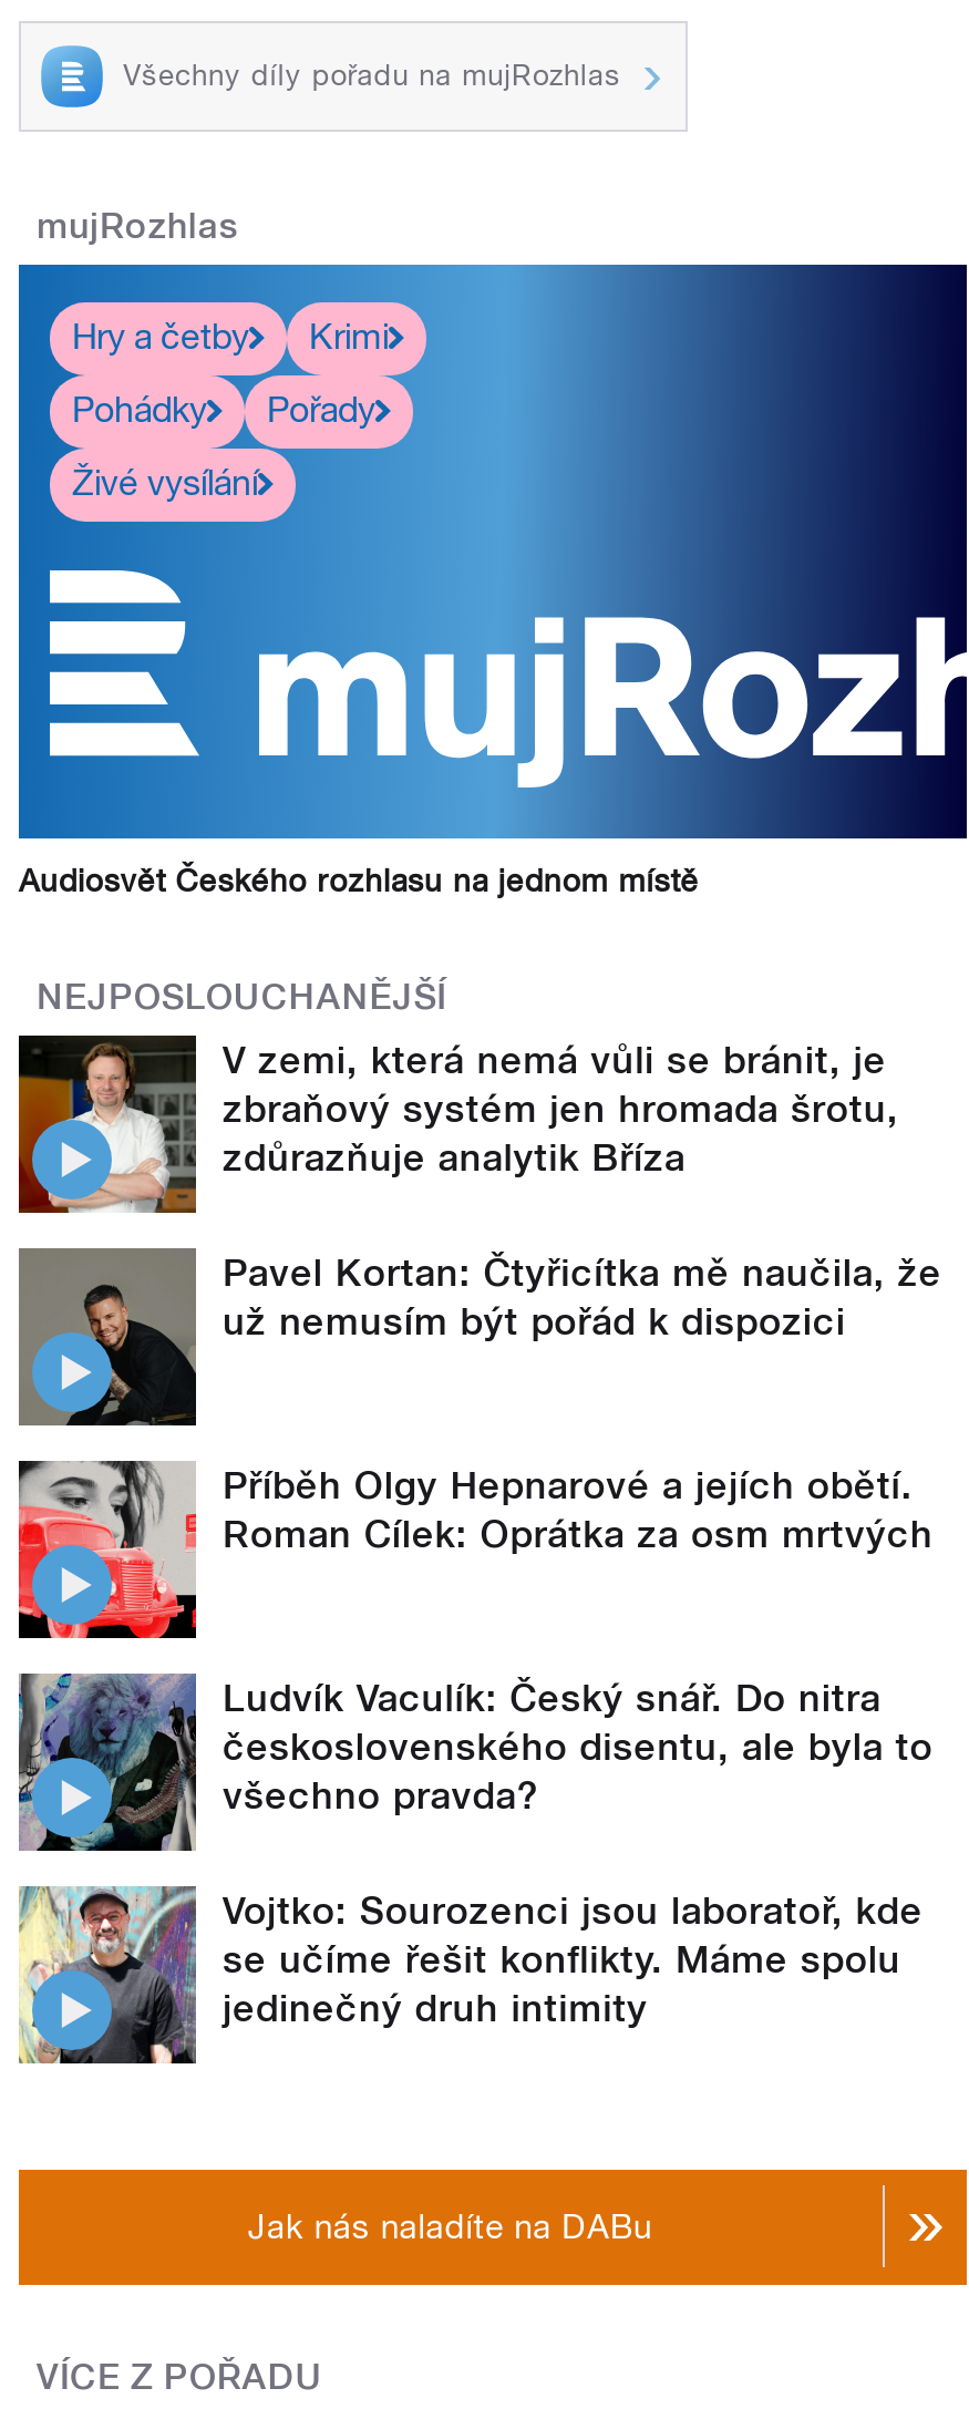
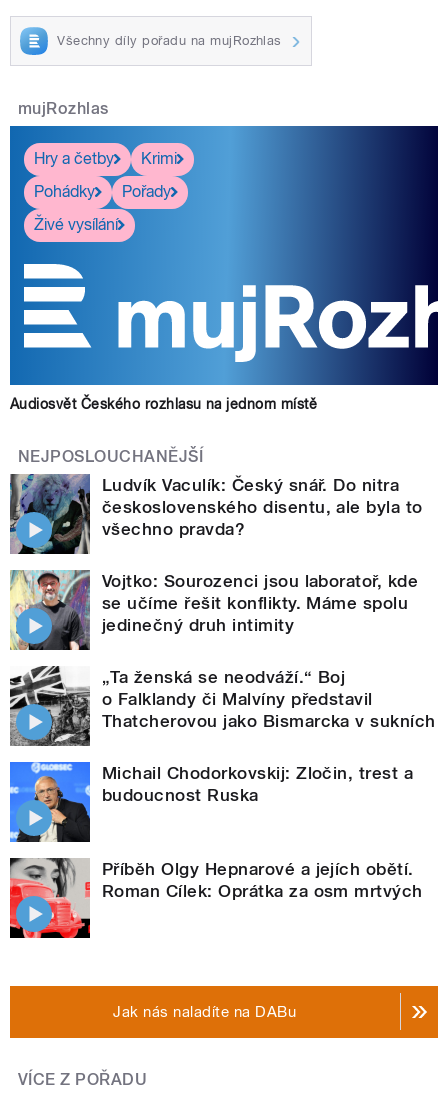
[17,1033,942,1343] [image] | V zemi, která nemá vůli se bránit, je | zbraňový systém jen hromada šrotu, | zdůrazňuje analytik Bříza | Pavel Kortan: Čtyřicítka mě naučila, že | už nemusím být pořád k dispozici -> none
[17,1248,196,1428] [image] -> none
moved [17,1459,933,1640] -> [9,857,423,939]: [image] | Příběh Olgy Hepnarové a jejích obětí. | Roman Cílek: Oprátka za osm mrtvých
moved [14,1671,933,2029] -> [8,473,423,635]: [image] | Ludvík Vaculík: Český snář. Do nitra | československého disentu, ale byla to | všechno pravda? | Vojtko: Sourozenci jsou laboratoř, kde | se učíme řešit konflikty. Máme spolu | jedinečný druh intimity
none -> [9,666,436,805] [image] | „Ta ženská se neodváží.“ Boj | o Falklandy či Malvíny představil | Thatcherovou jako Bismarcka v sukních | Michail Chodorkovskij: Zločin, trest a | budoucnost Ruska
none -> [9,761,91,842] [image]

